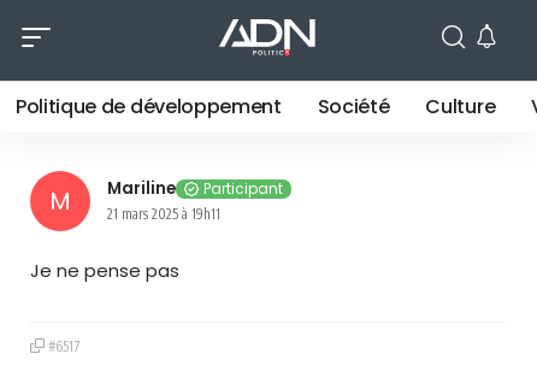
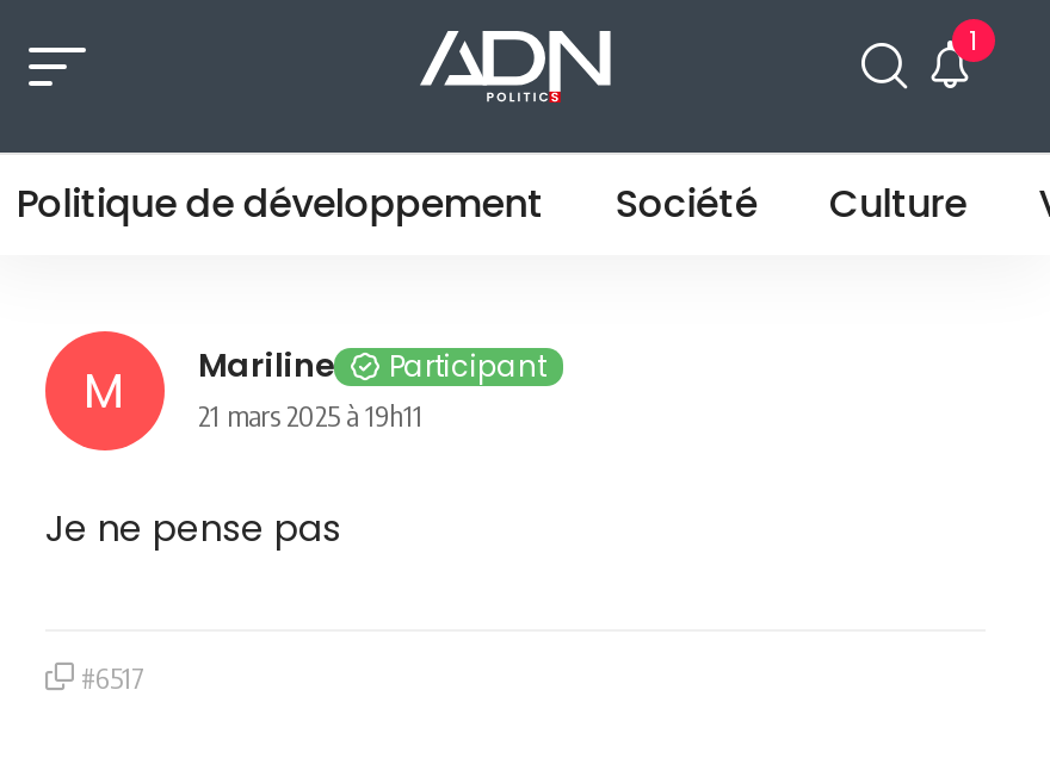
none -> [969,21,978,60] 1

